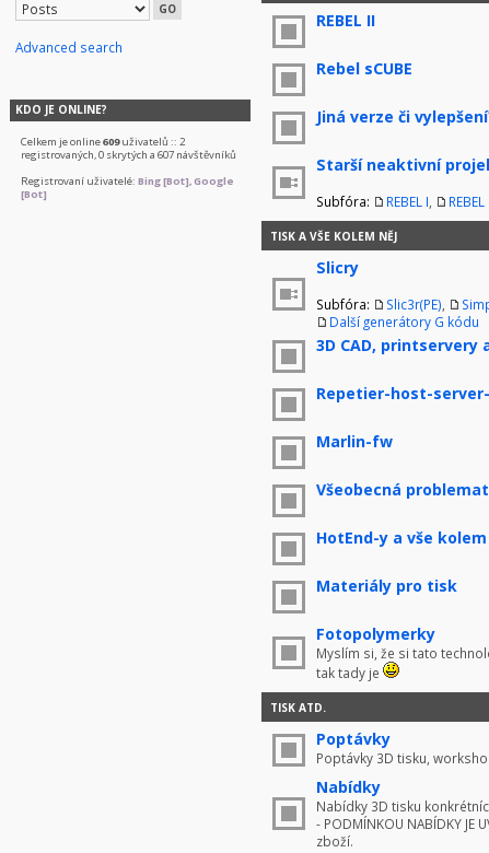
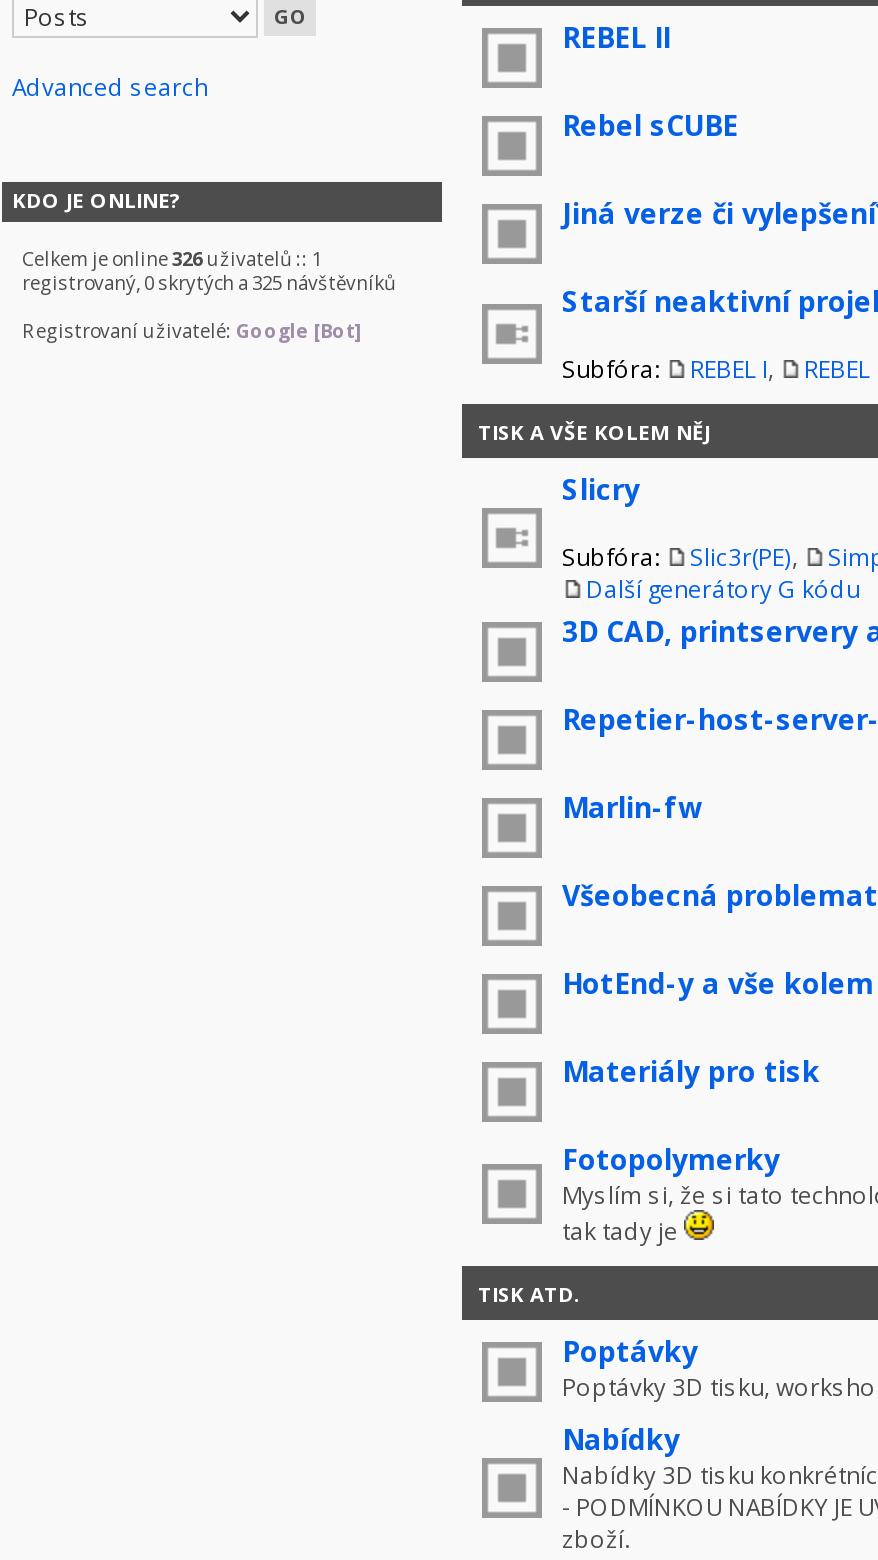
[21,134,236,162] Celkem je online609 uživatelů :: 2 | registrovaných, 0 skrytých a 607 návštěvníků -> [22,246,396,296] Celkem je online326 uživatelů :: 1 | registrovaný, 0 skrytých a 325 návštěvníků
[21,174,234,201] Registrovaní uživatelé: Bing [Bot], Google | [Bot] -> [22,318,362,344] Registrovaní uživatelé: Google [Bot]

